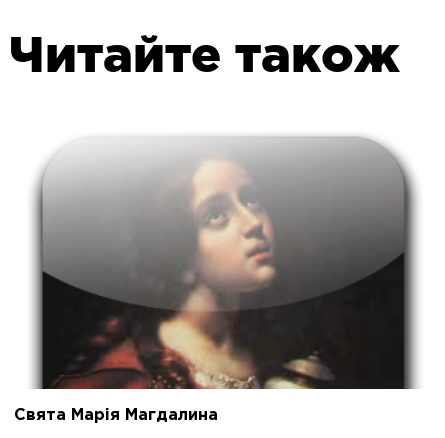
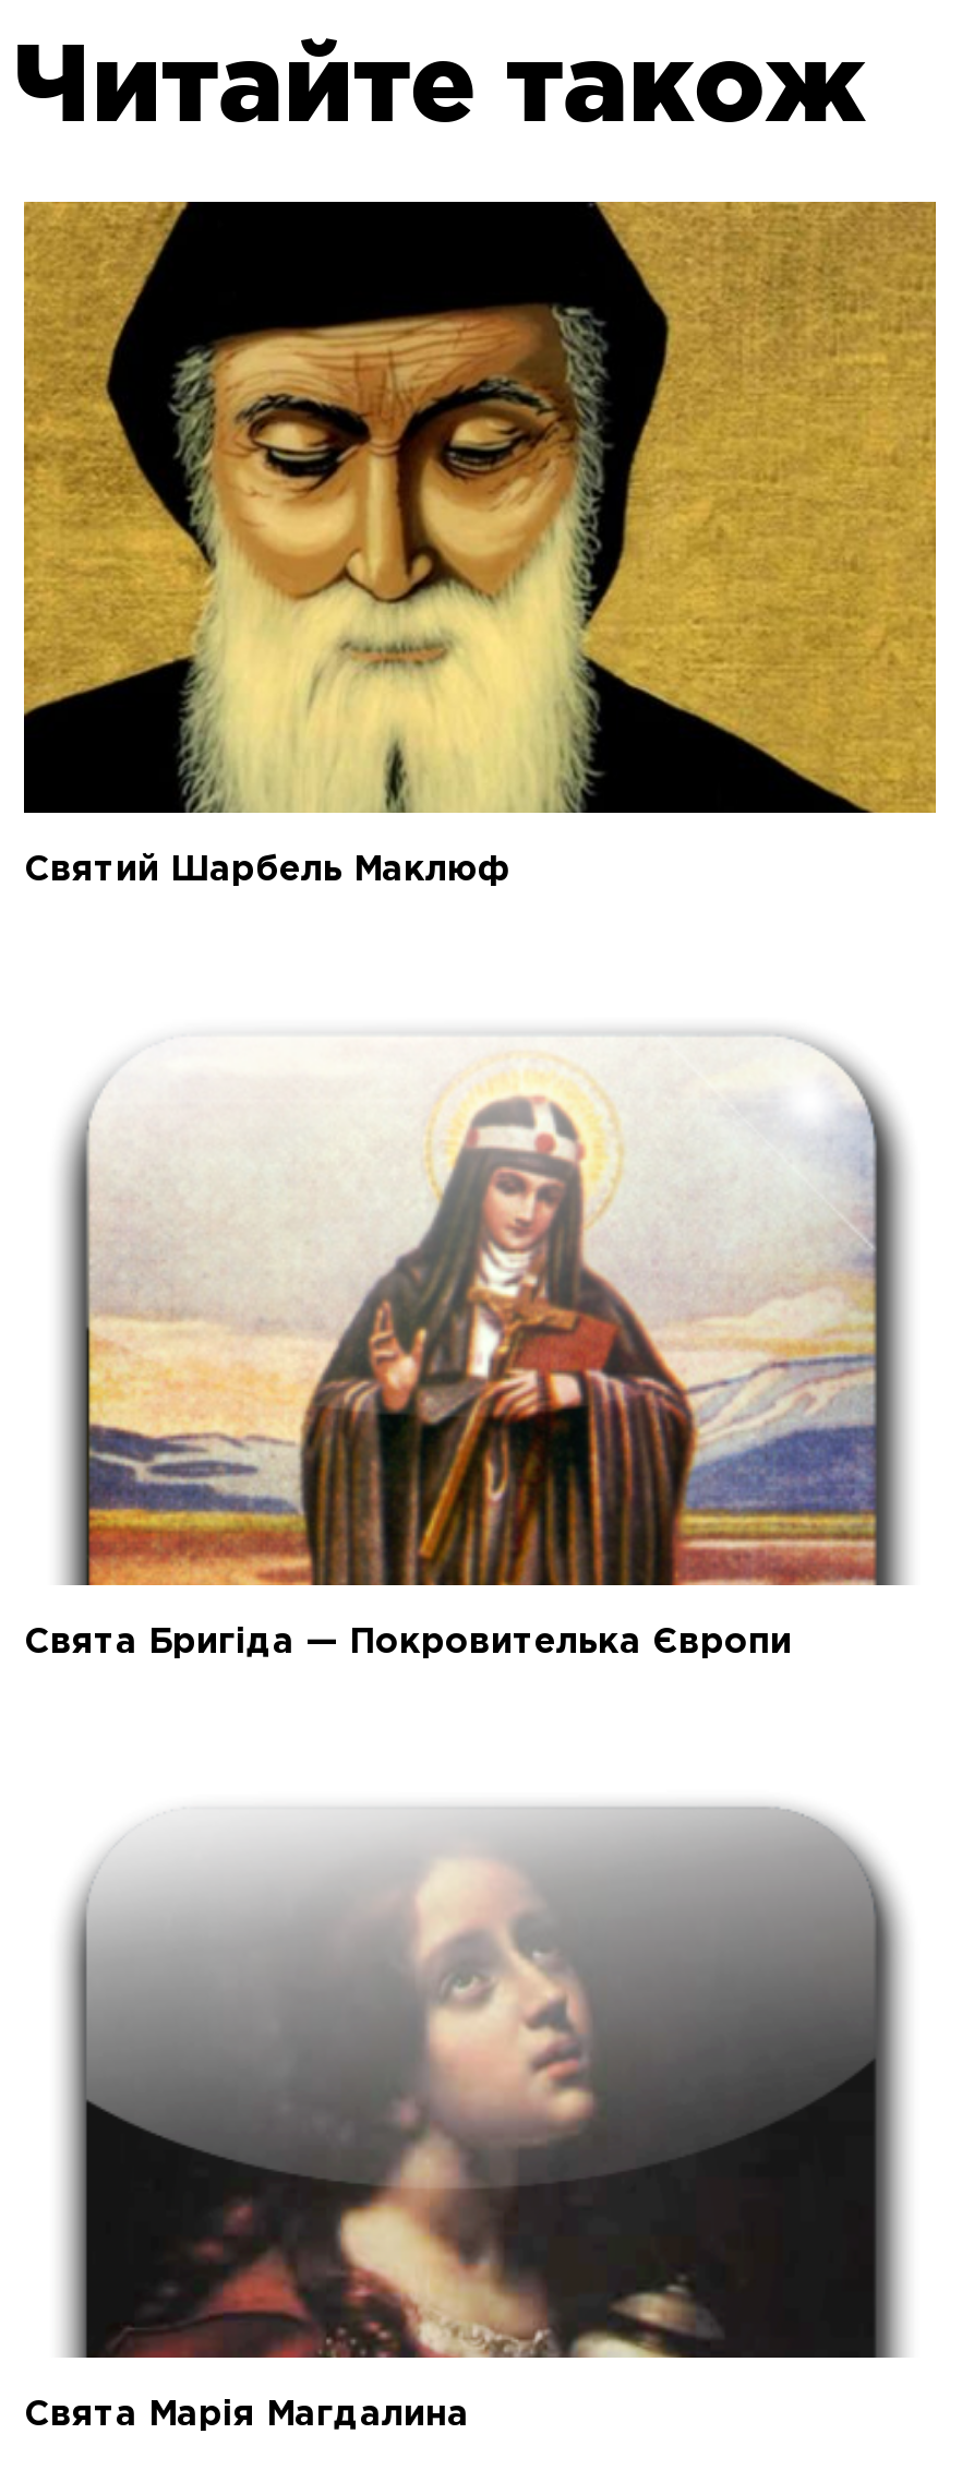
none -> [22,200,938,886] [image] | Святий Шарбель Маклюф
none -> [24,1031,907,1658] [image] | Свята Бригіда — Покровителька Європи

